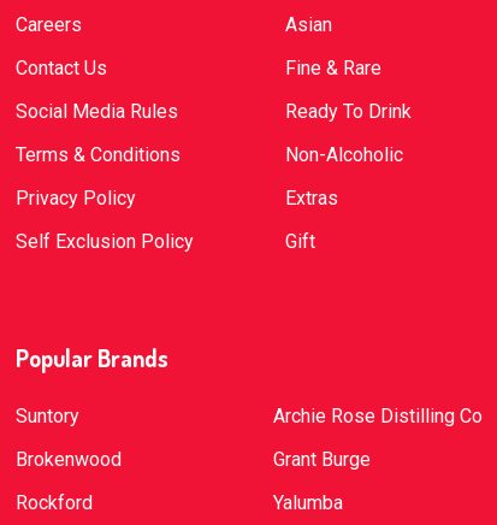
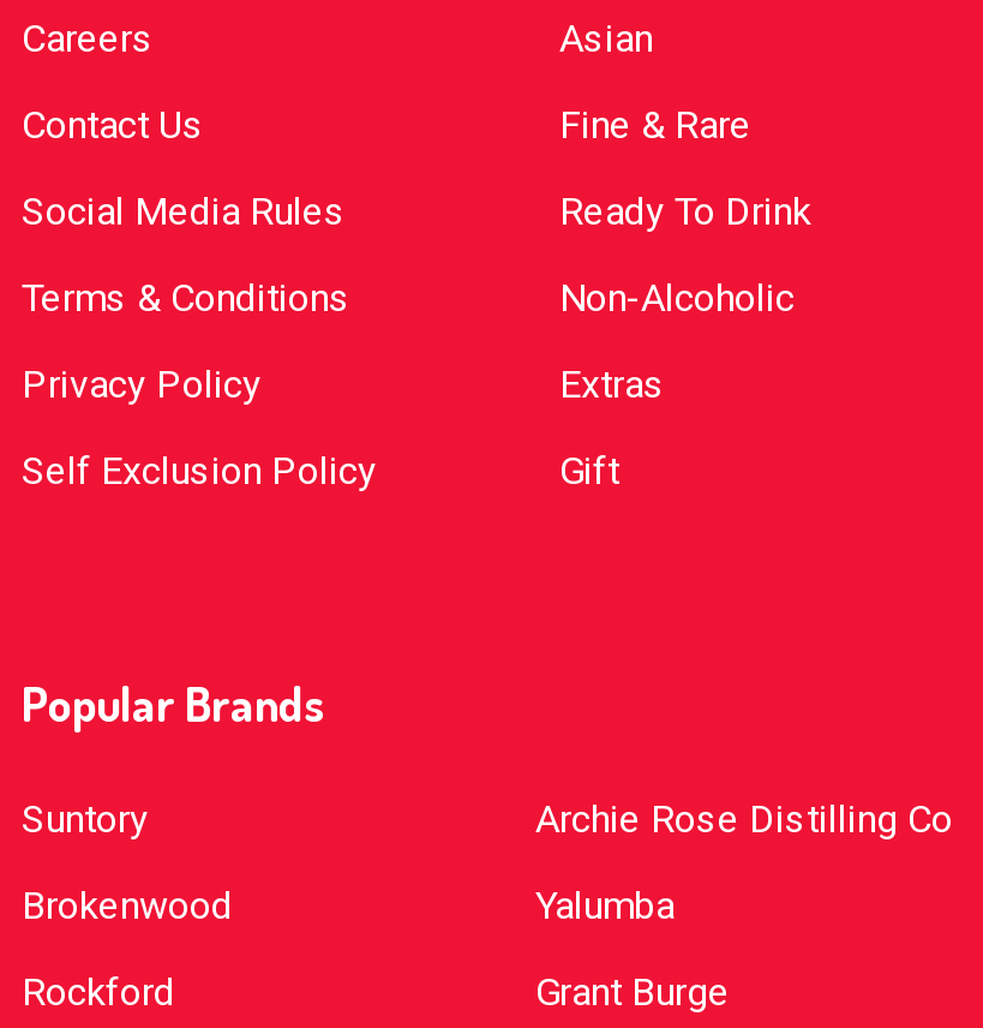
moved [273,448,371,471] -> [535,969,730,1015]: Grant Burge
moved [273,491,343,514] -> [535,883,675,928]: Yalumba

